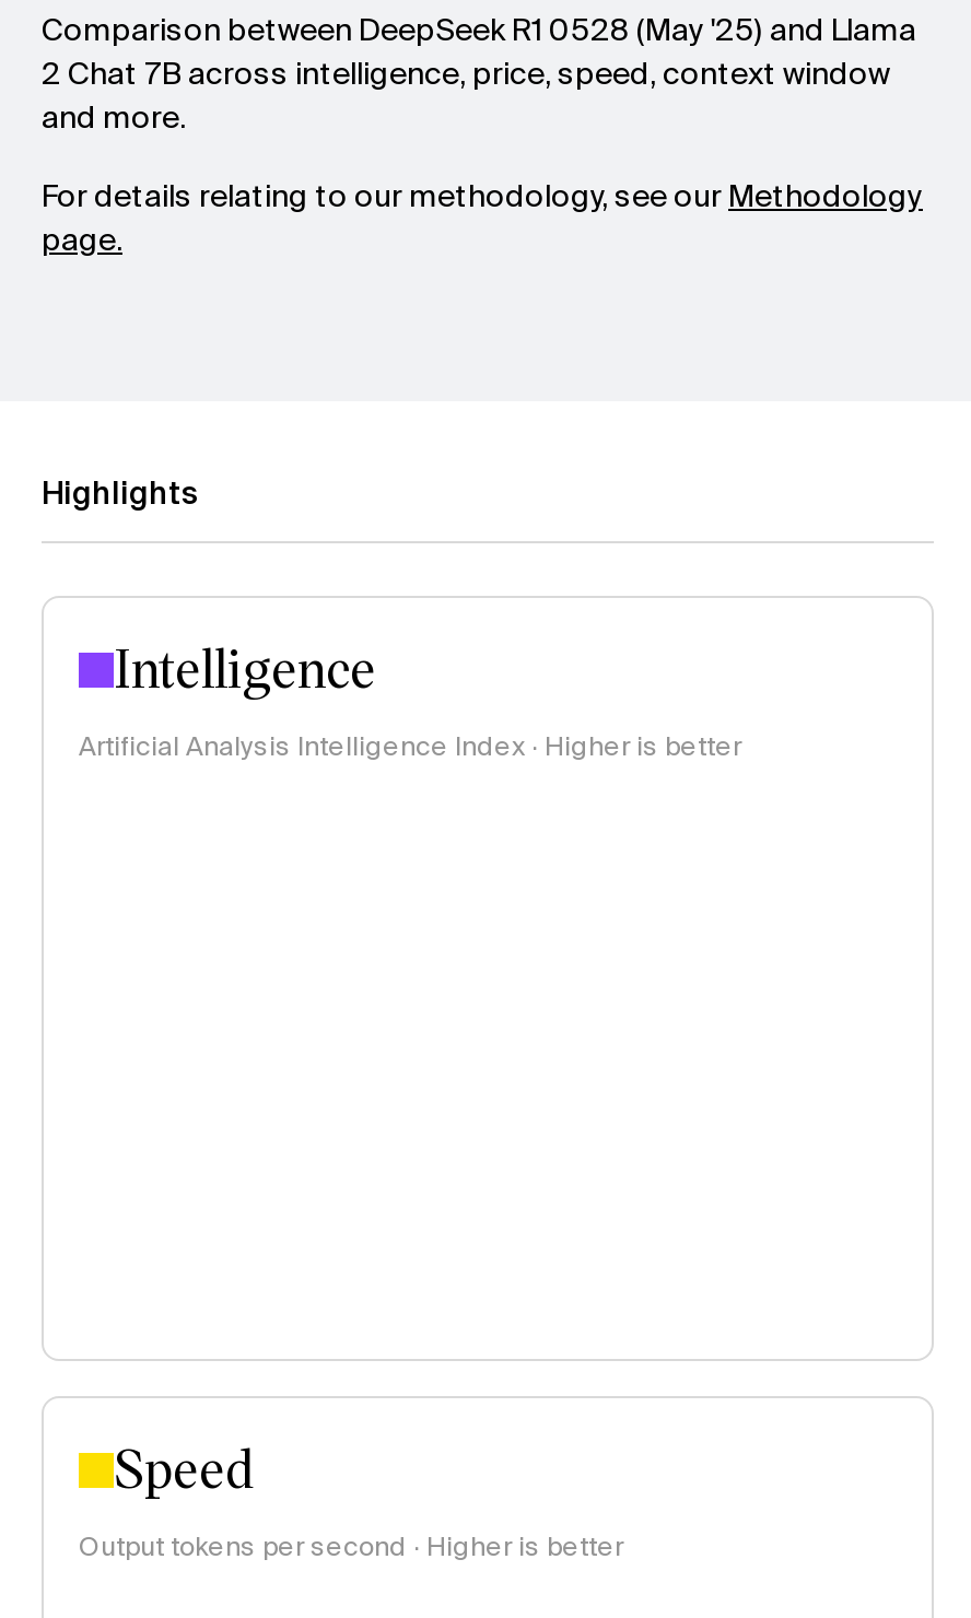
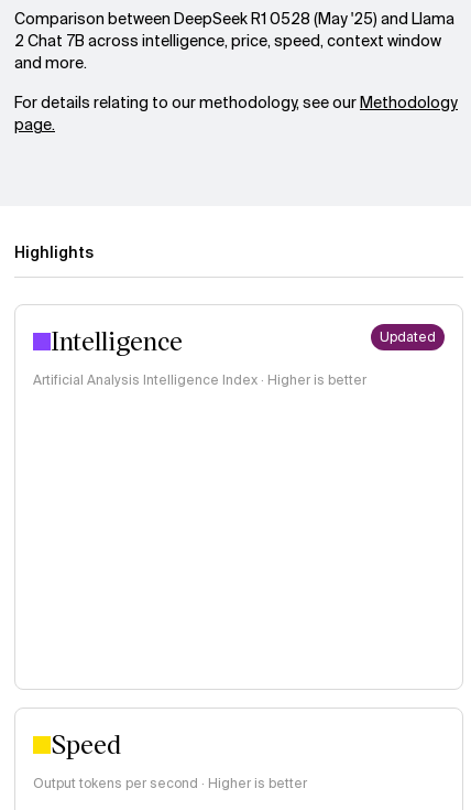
none -> [380,328,436,346] Updated

